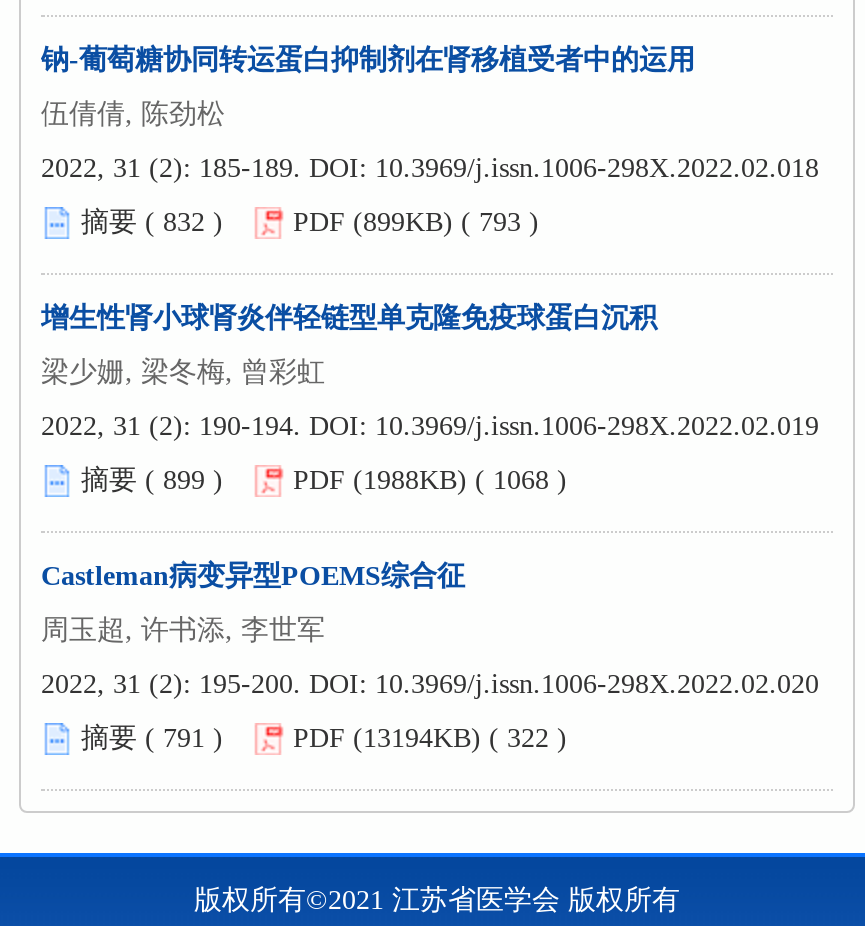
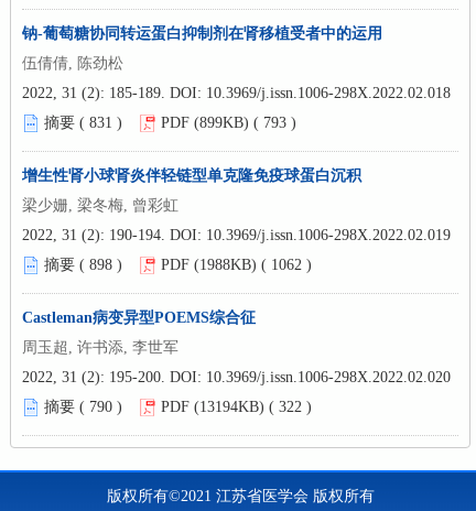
[81,208,223,238] 摘要 (832) -> [44,115,122,132] 摘要 (831)
[81,466,223,496] 摘要 (899) -> [44,257,122,274] 摘要 (898)
[293,466,567,496] PDF (1988KB) (1068) -> [161,257,312,274] PDF (1988KB) (1062)
[81,724,223,754] 摘要 (791) -> [44,399,122,416] 摘要 (790)

